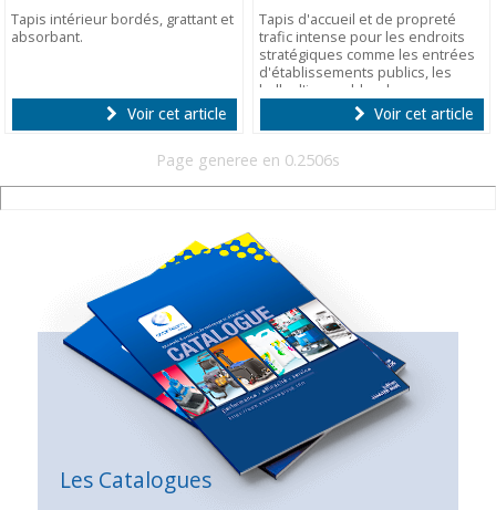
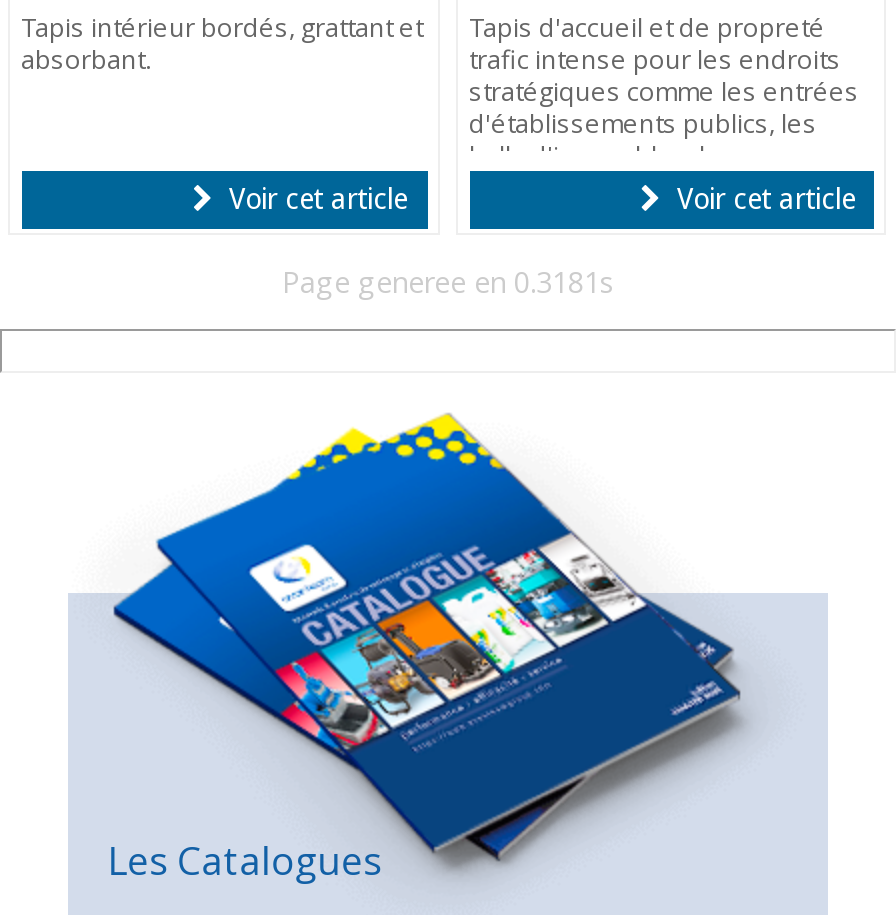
[156,149,340,170] Page generee en 0.2506s -> [282,262,614,300] Page generee en 0.3181s

